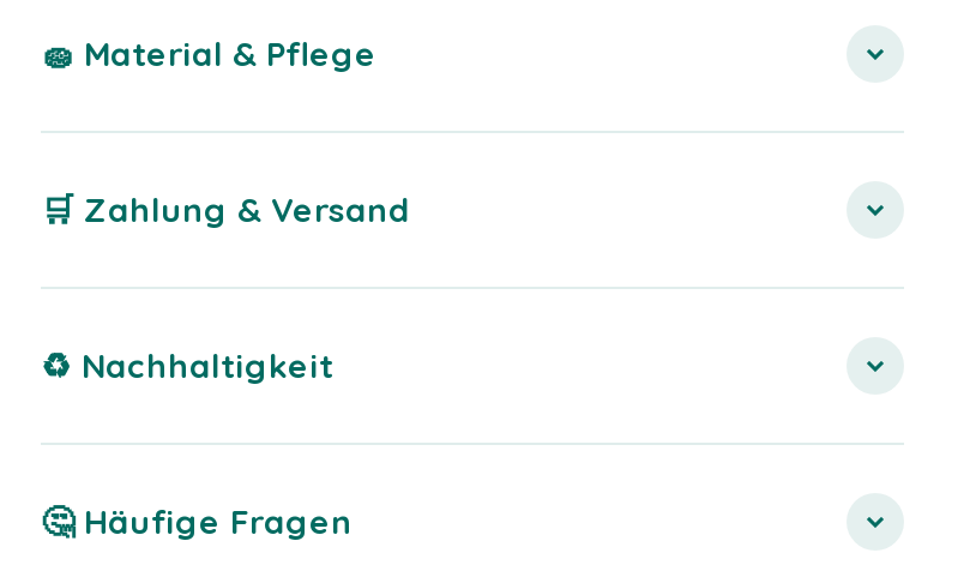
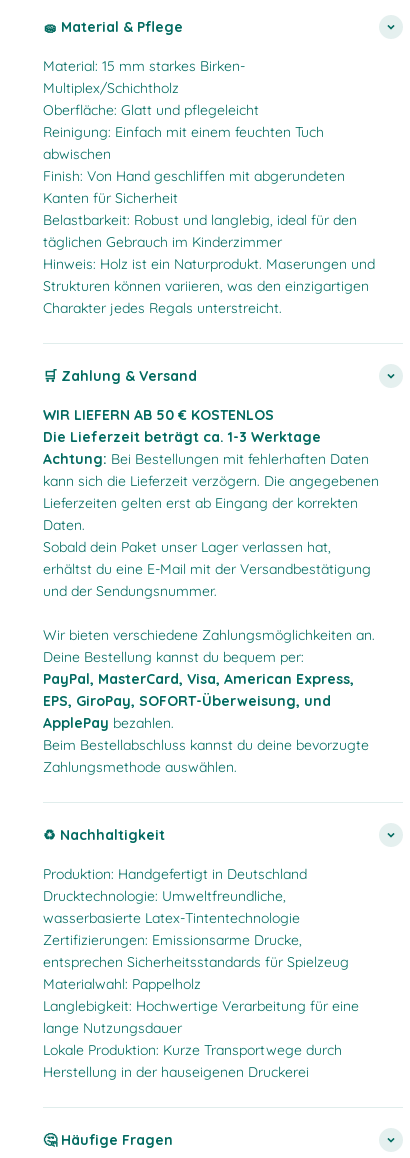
none -> [43,57,375,317] Material: 15 mm starkes Birken- | Multiplex/Schichtholz | Oberfläche: Glatt und pflegeleicht | Reinigung: Einfach mit einem feuchten Tuch | abwischen | Finish: Von Hand geschliffen mit abgerundeten | Kanten für Sicherheit | Belastbarkeit: Robust und langlebig, ideal für den | täglichen Gebrauch im Kinderzimmer | Hinweis: Holz ist ein Naturprodukt. Maserungen und | Strukturen können variieren, was den einzigartigen | Charakter jedes Regals unterstreicht.
none -> [43,406,379,776] WIR LIEFERN AB 50 € KOSTENLOS | Die Lieferzeit beträgt ca. 1-3 Werktage | Achtung: Bei Bestellungen mit fehlerhaften Daten | kann sich die Lieferzeit verzögern. Die angegebenen | Lieferzeiten gelten erst ab Eingang der korrekten | Daten. | Sobald dein Paket unser Lager verlassen hat, | erhältst du eine E-Mail mit der Versandbestätigung | und der Sendungsnummer. | Wir bieten verschiedene Zahlungsmöglichkeiten an. | Deine Bestellung kannst du bequem per: | PayPal, MasterCard, Visa, American Express, | EPS, GiroPay, SOFORT-Überweisung, und | ApplePay bezahlen. | Beim Bestellabschluss kannst du deine bevorzugte | Zahlungsmethode auswählen.
none -> [43,865,359,1081] Produktion: Handgefertigt in Deutschland | Drucktechnologie: Umweltfreundliche, | wasserbasierte Latex-Tintentechnologie | Zertifizierungen: Emissionsarme Drucke, | entsprechen Sicherheitsstandards für Spielzeug | Materialwahl: Pappelholz | Langlebigkeit: Hochwertige Verarbeitung für eine | lange Nutzungsdauer | Lokale Produktion: Kurze Transportwege durch | Herstellung in der hauseigenen Druckerei

